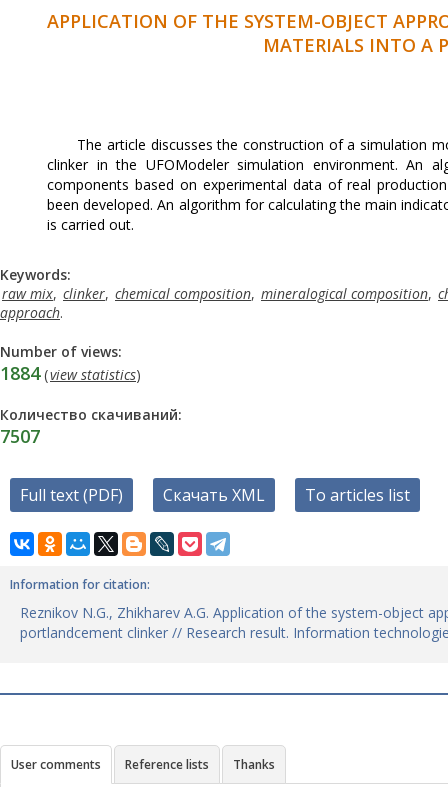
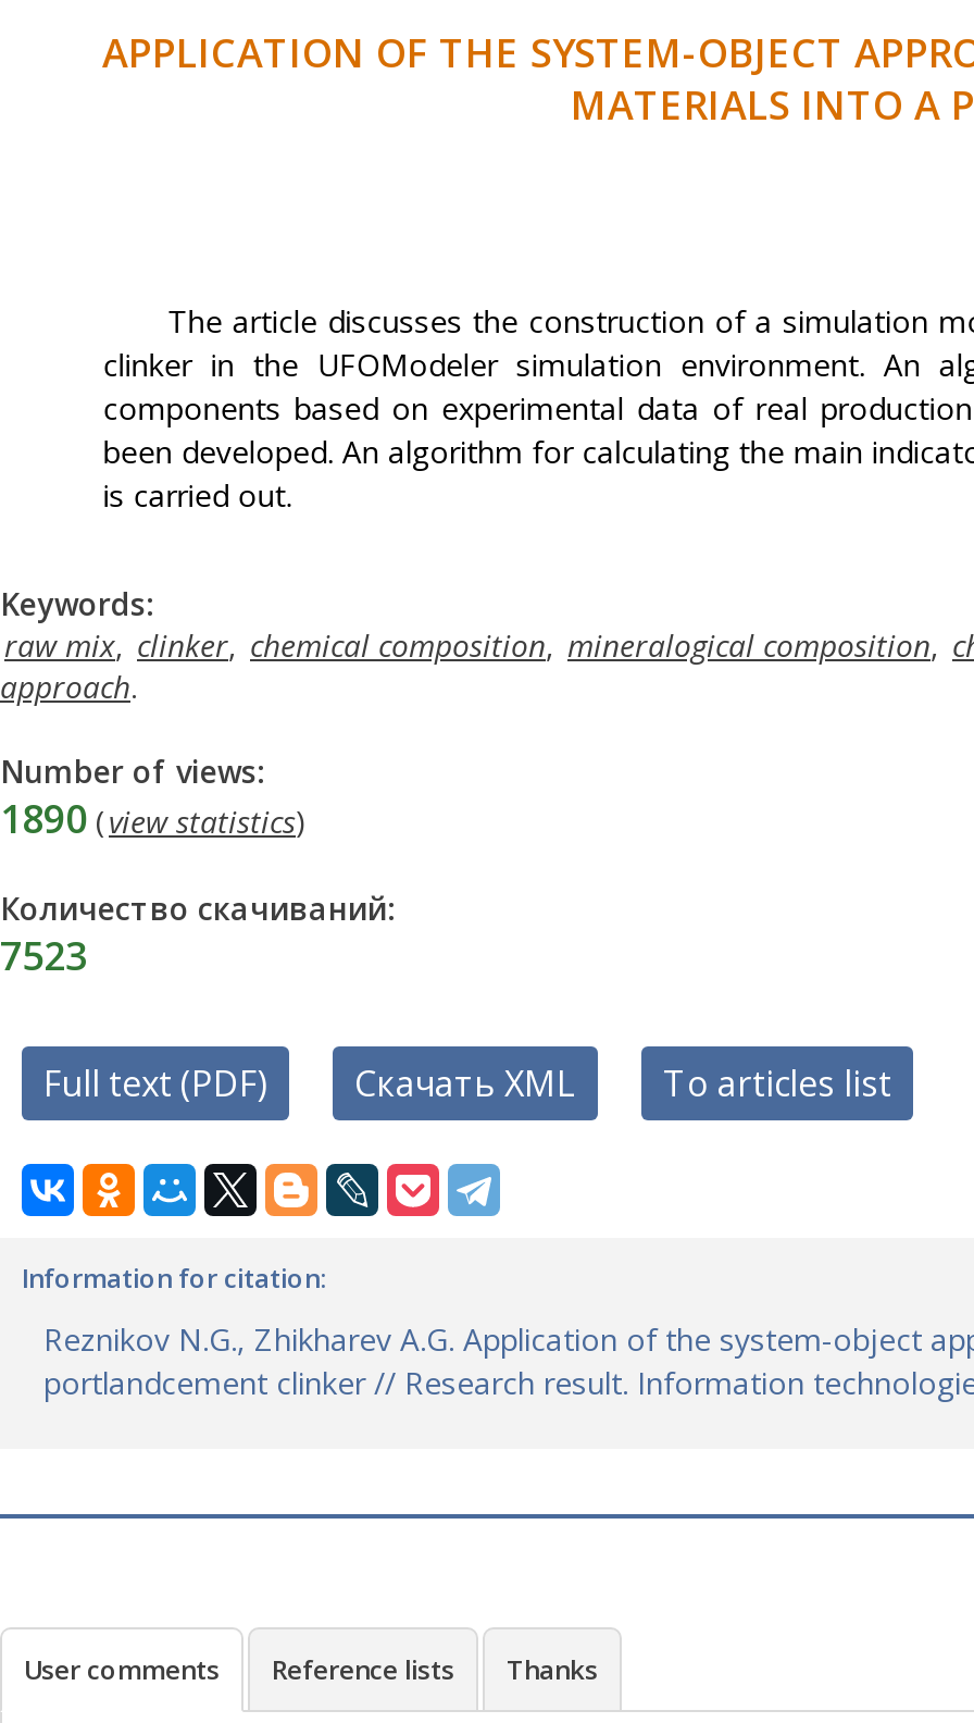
[0,361,141,385] 1884 ( view statistics) -> [0,792,307,844] 1890 ( view statistics)
[0,424,40,448] 7507 -> [0,929,87,981] 7523

